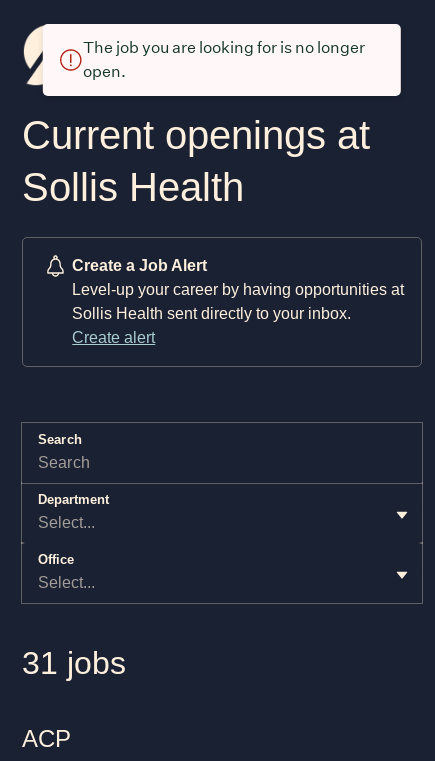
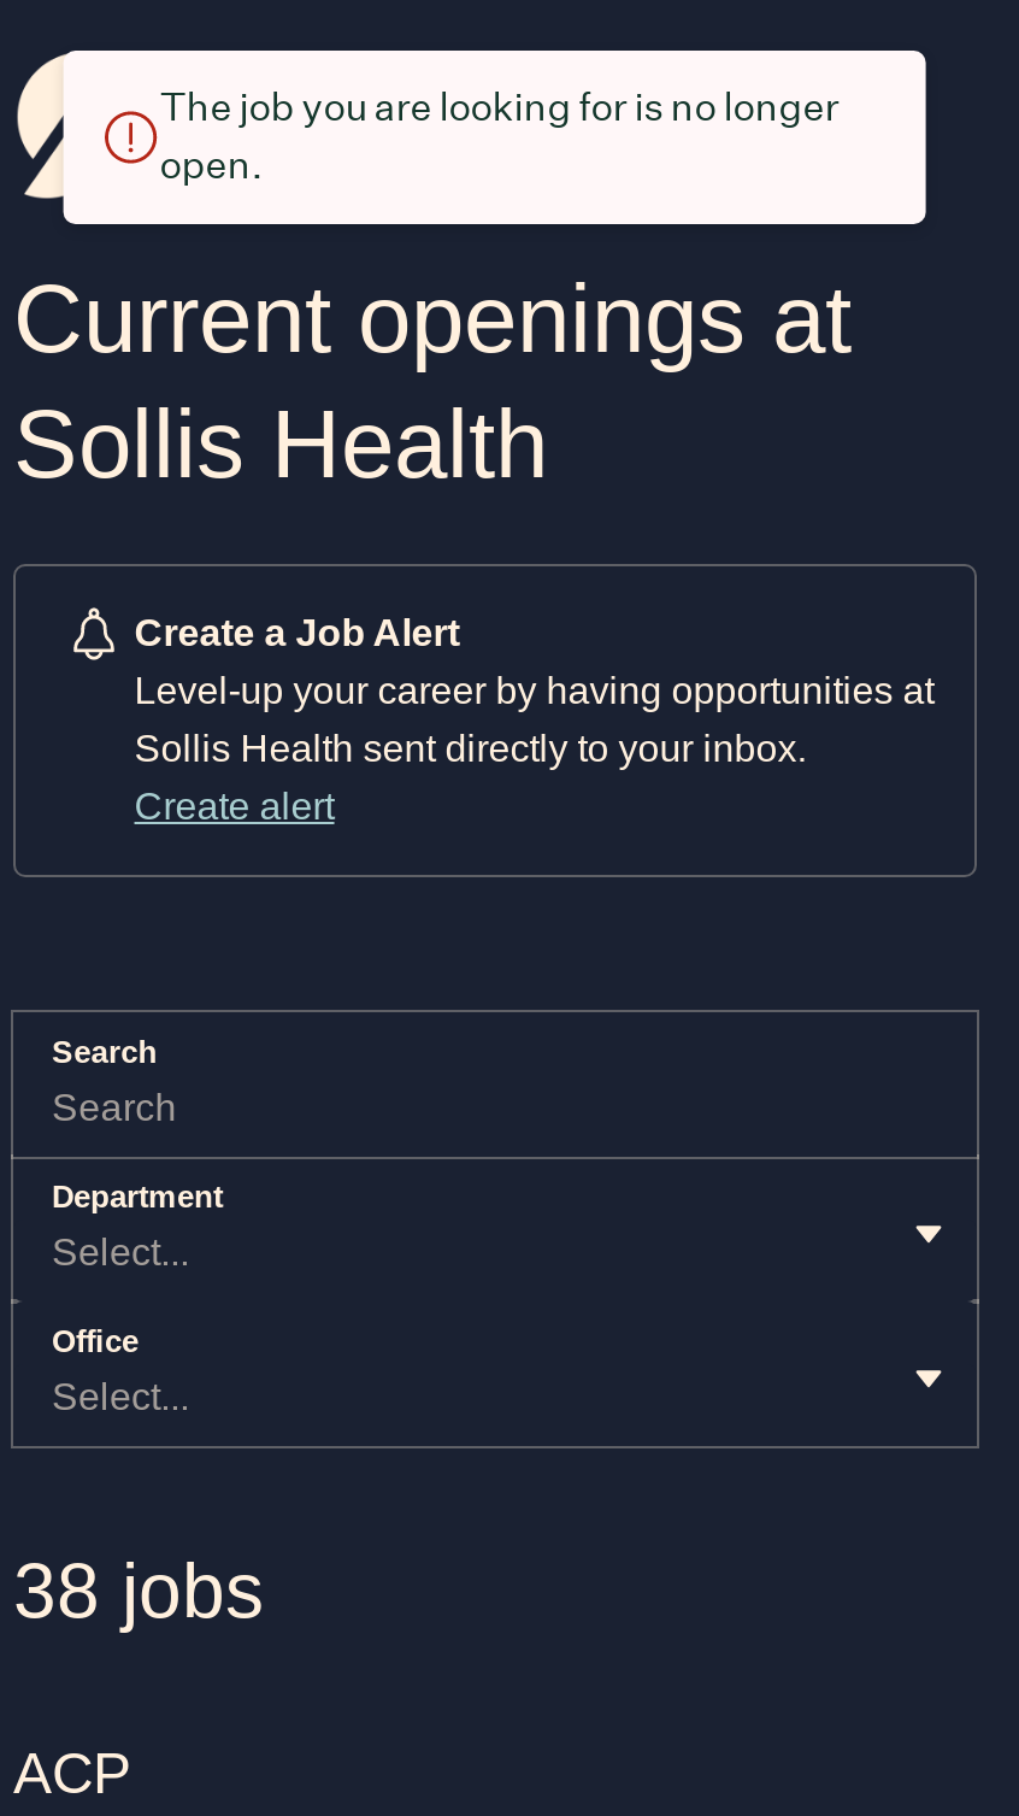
[22,645,126,681] 31 jobs -> [13,1547,264,1634] 38 jobs

